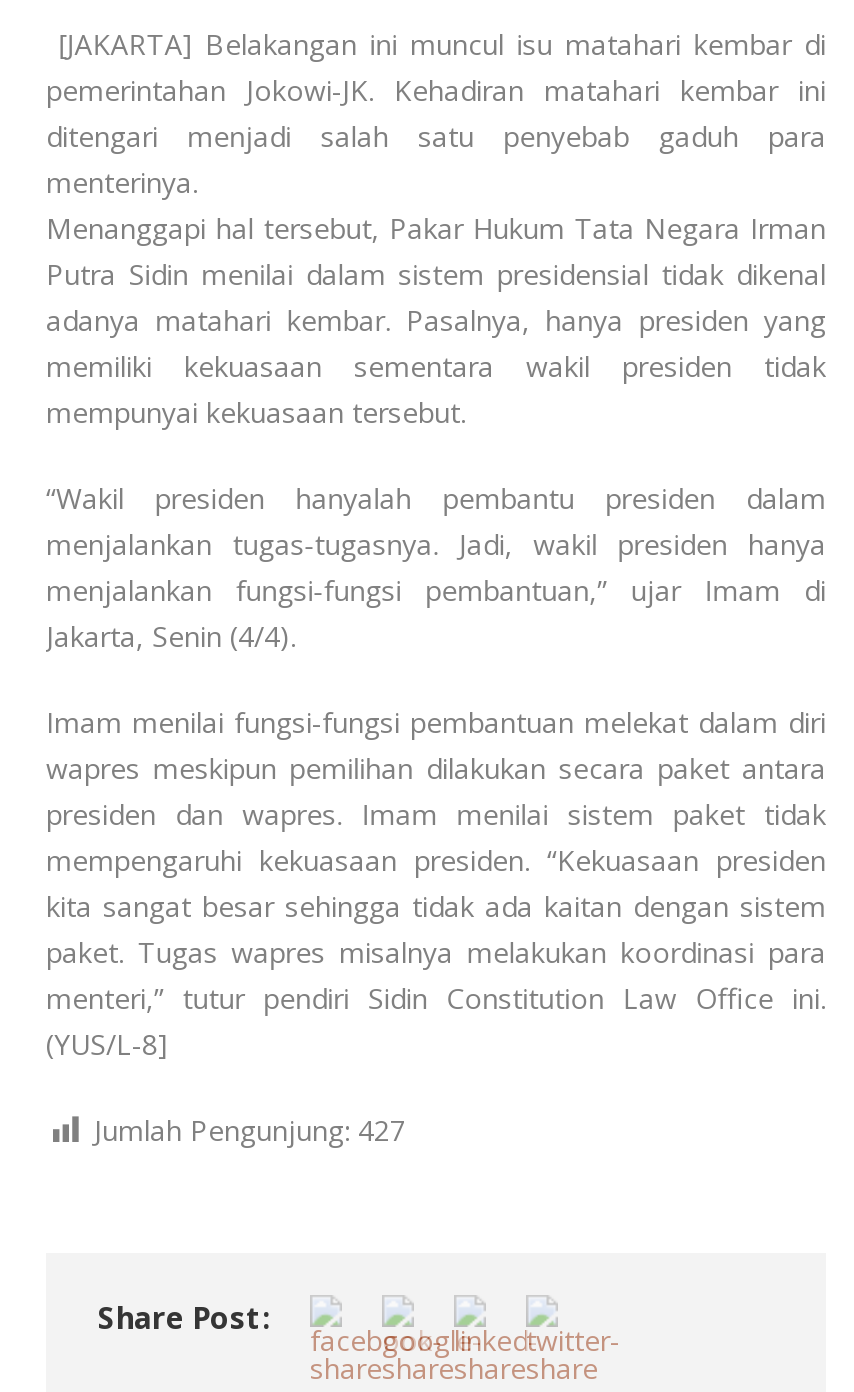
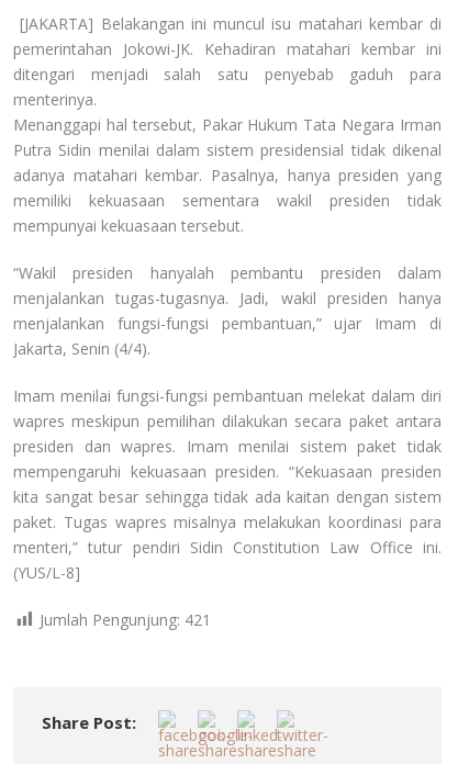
[94,1111,406,1149] Jumlah Pengunjung: 427 -> [40,609,211,630] Jumlah Pengunjung: 421

